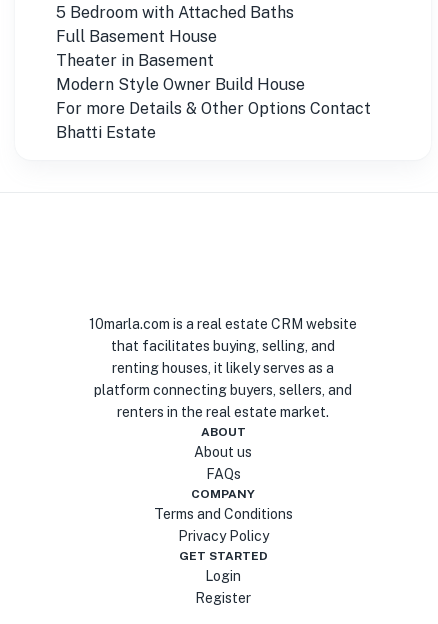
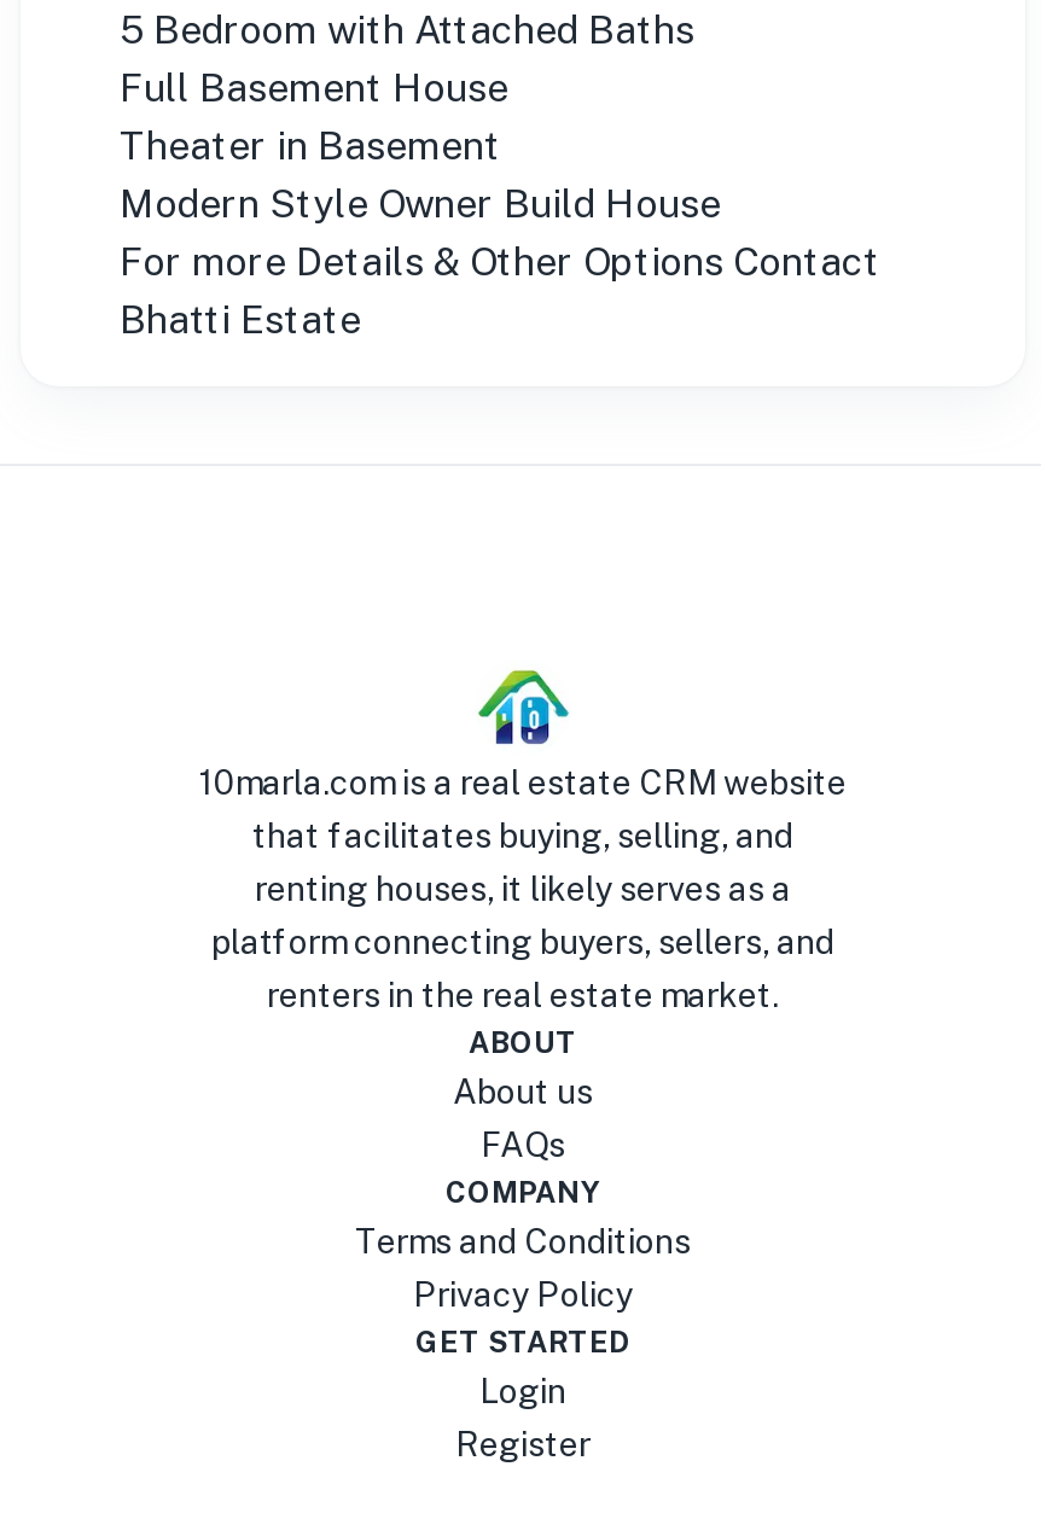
none -> [475,667,571,749] [image]

